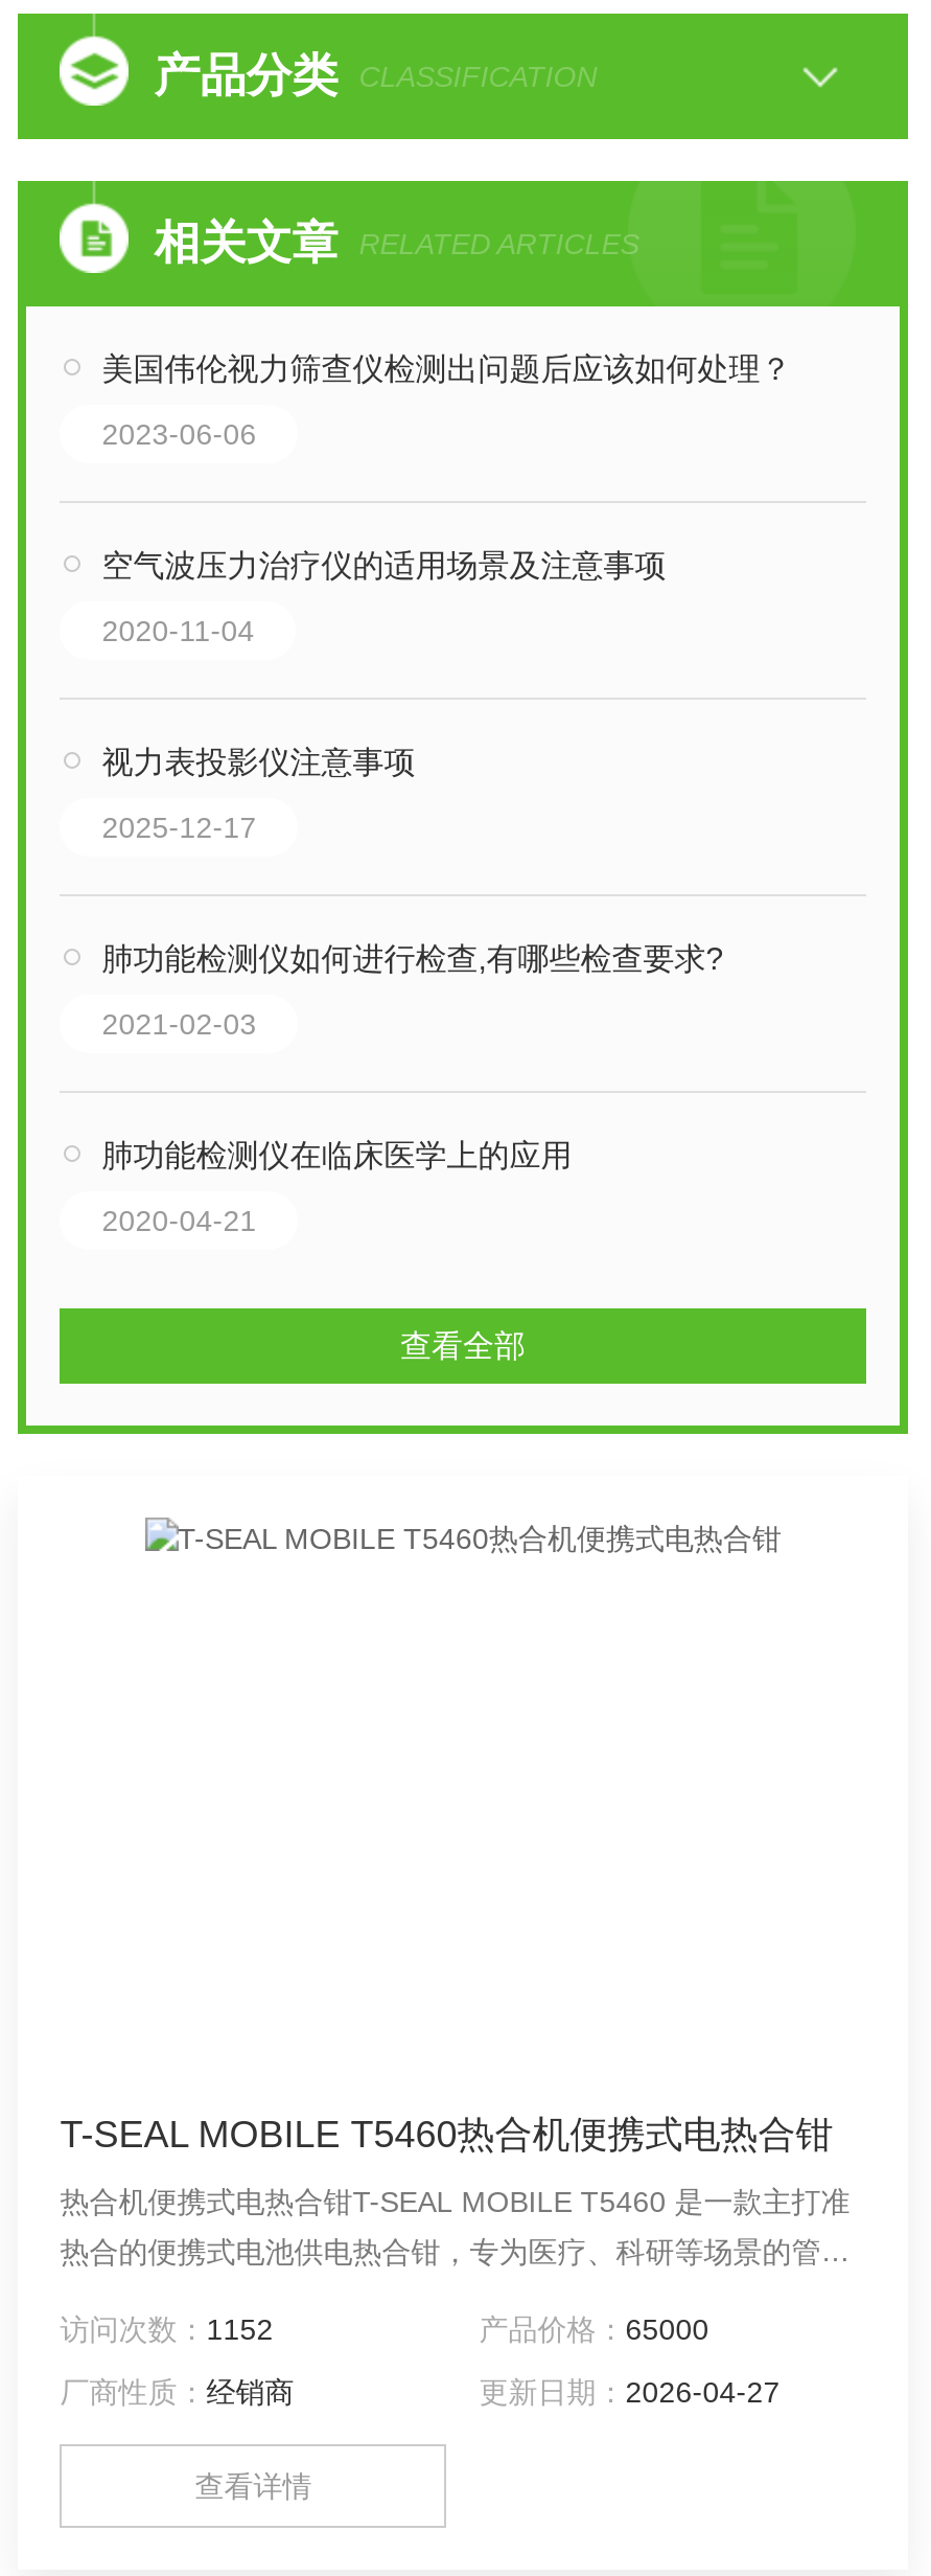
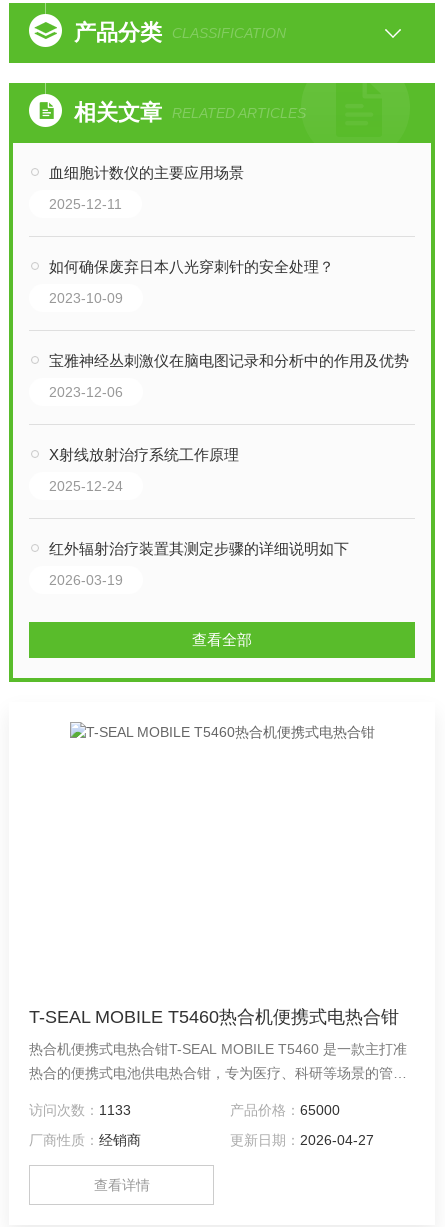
[102,349,791,385] 美国伟伦视力筛查仪检测出问题后应该如何处理？ -> [49,163,244,180] 血细胞计数仪的主要应用场景
[102,416,256,450] 2023-06-06 -> [49,195,122,211] 2025-12-11
[102,546,666,582] 空气波压力治疗仪的适用场景及注意事项 -> [49,257,334,274] 如何确保废弃日本八光穿刺针的安全处理？
[102,613,254,646] 2020-11-04 -> [49,289,123,305] 2023-10-09
[102,743,415,778] 视力表投影仪注意事项 -> [49,351,409,368] 宝雅神经丛刺激仪在脑电图记录和分析中的作用及优势
[102,810,256,843] 2025-12-17 -> [49,383,123,399] 2023-12-06
[102,939,722,975] 肺功能检测仪如何进行检查,有哪些检查要求? -> [49,445,239,462] X射线放射治疗系统工作原理
[102,1006,256,1040] 2021-02-03 -> [49,477,123,493] 2025-12-24
[102,1136,572,1171] 肺功能检测仪在临床医学上的应用 -> [49,539,349,556] 红外辐射治疗装置其测定步骤的详细说明如下
[102,1203,256,1236] 2020-04-21 -> [49,571,123,587] 2026-03-19
[60,2311,273,2345] 访问次数：1152 -> [29,1101,131,1117] 访问次数：1133

